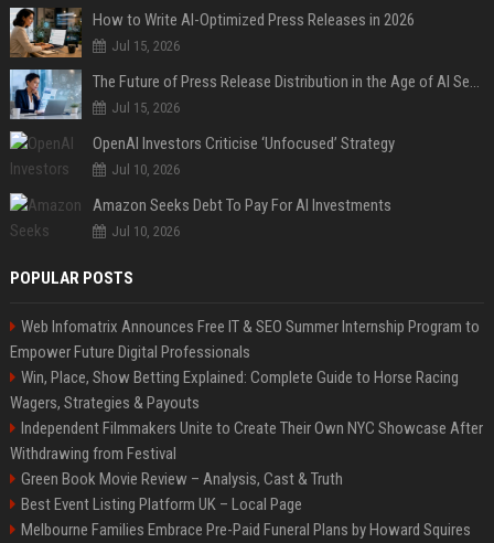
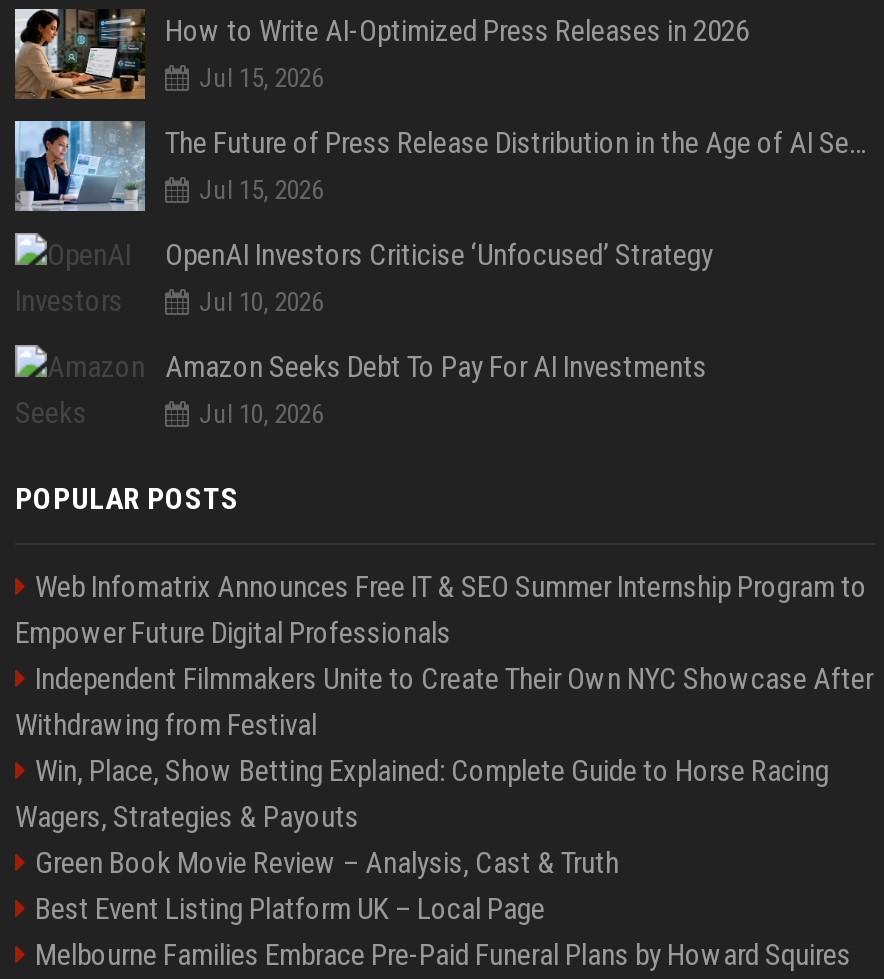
moved [10,368,459,413] -> [15,753,829,835]: Win, Place, Show Betting Explained: Complete Guide to Horse Racing | Wagers, Strategies & Payouts
moved [10,418,483,464] -> [15,661,873,743]: Independent Filmmakers Unite to Create Their Own NYC Showcase After | Withdrawing from Festival

